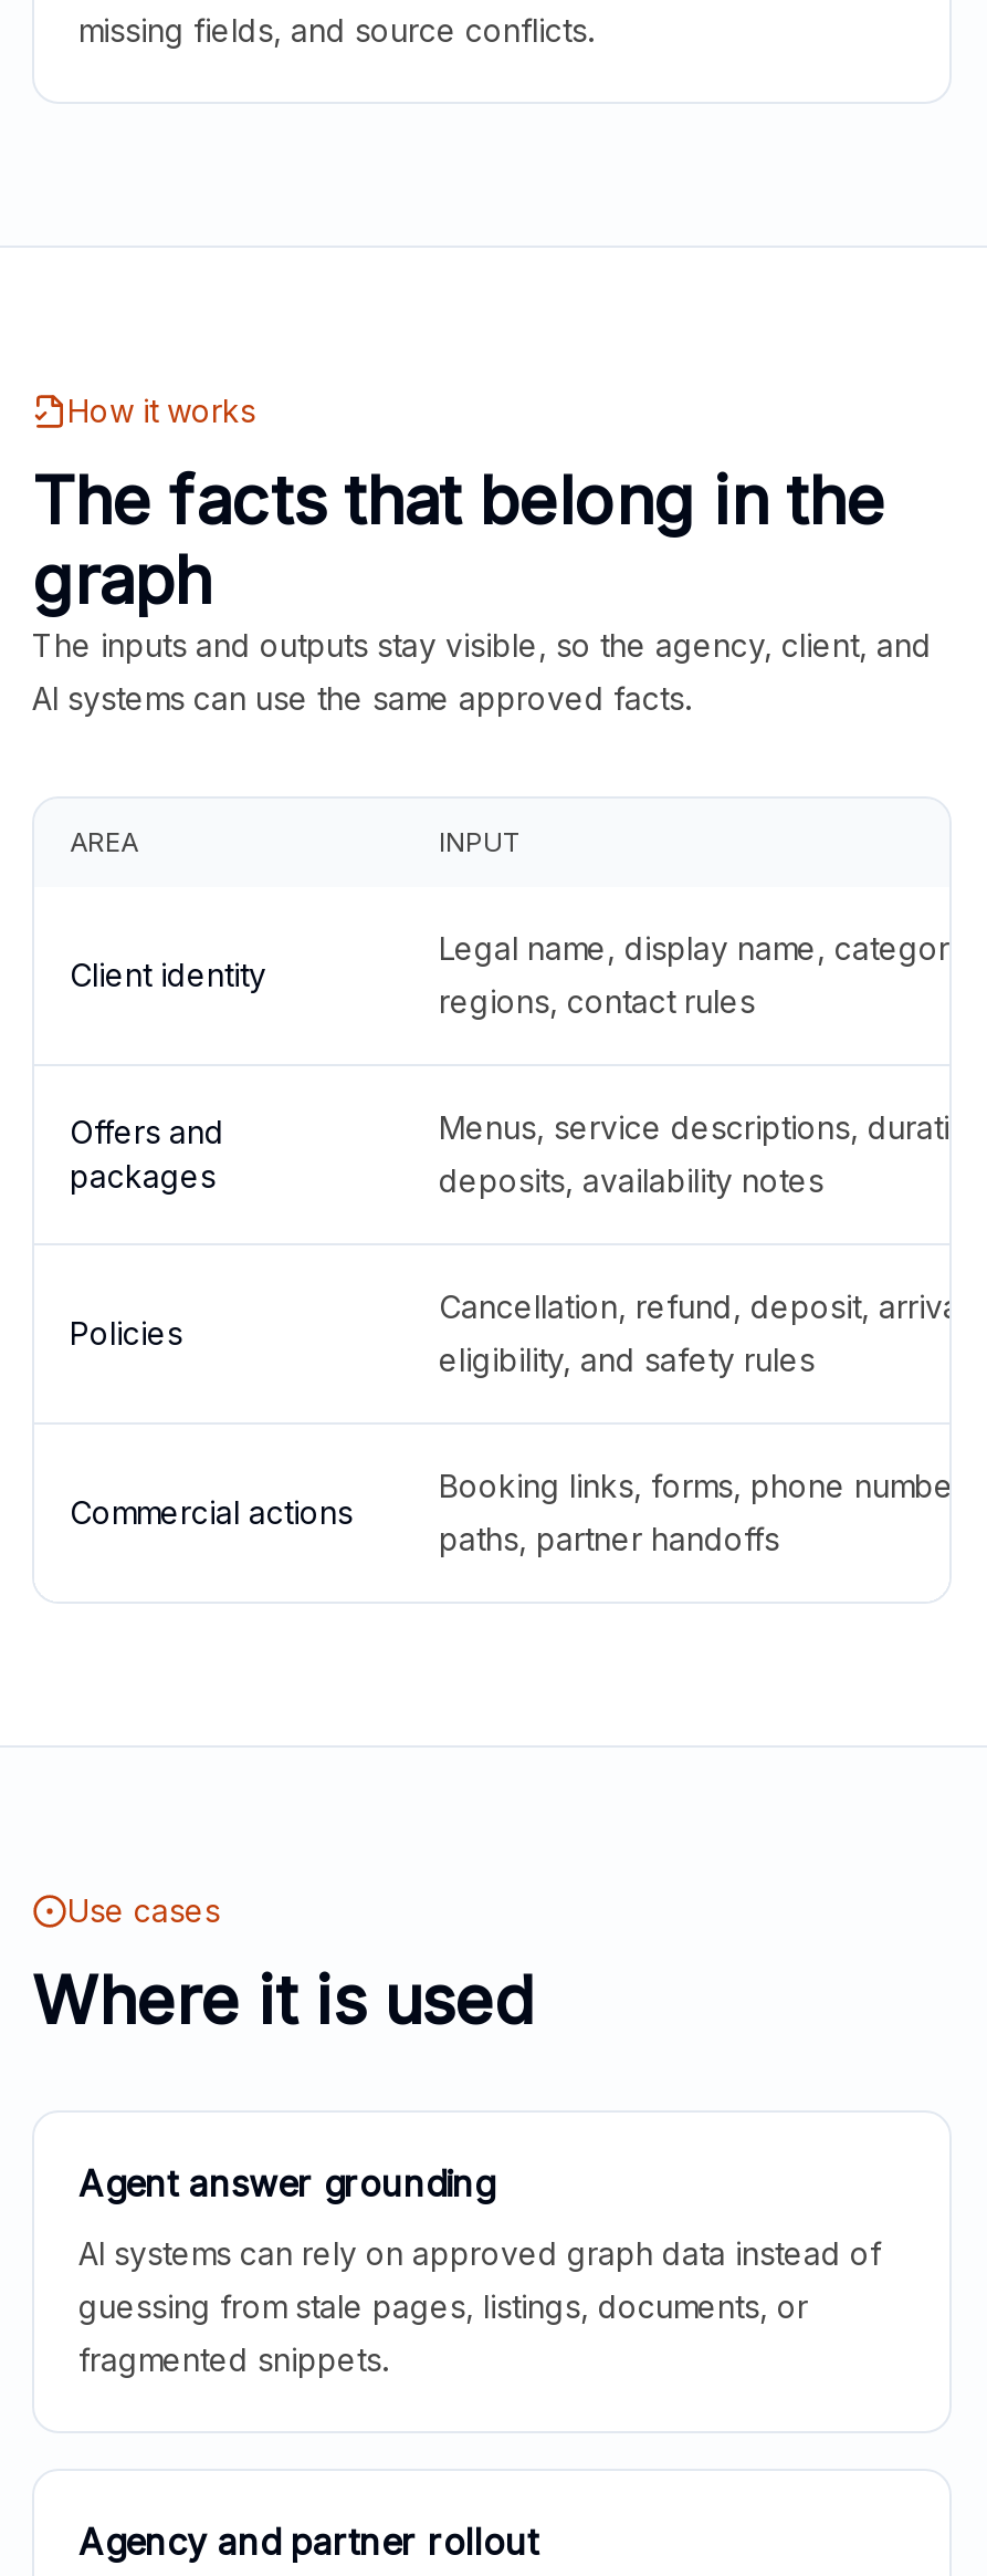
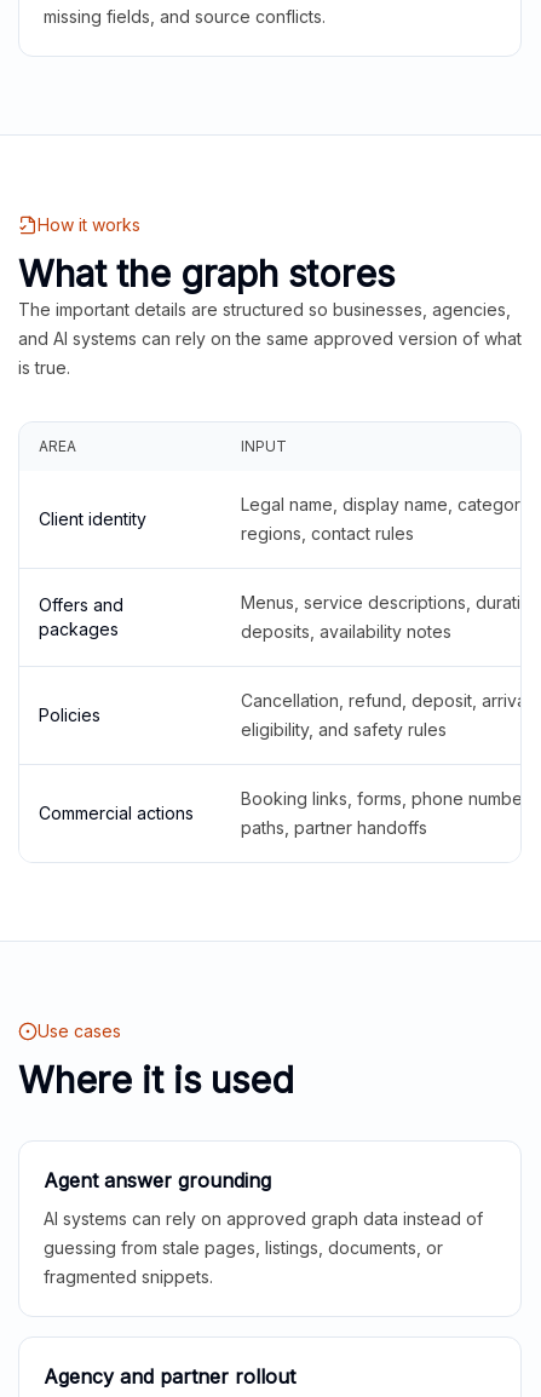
[32,460,932,717] The facts that belong in the | graph | The inputs and outputs stay visible, so the agency, client, and | AI systems can use the same approved facts. -> [18,252,522,378] What the graph stores | The important details are structured so businesses, agencies, | and AI systems can rely on the same approved version of what | is true.

